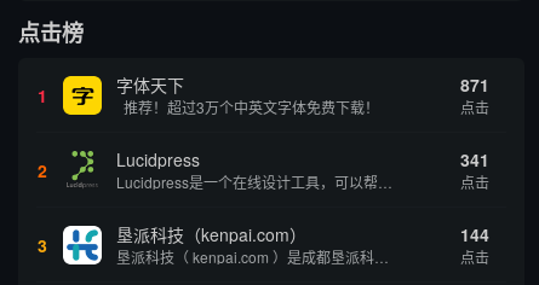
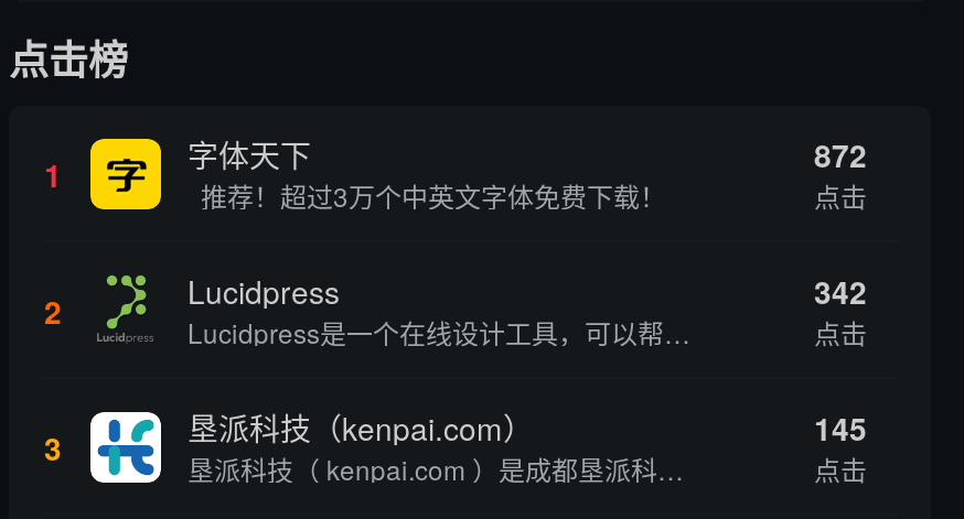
[460,72,489,96] 871 -> [814,131,867,175] 872
[460,147,489,171] 341 -> [814,268,867,312] 342
[460,222,489,246] 144 -> [814,404,867,448] 145

